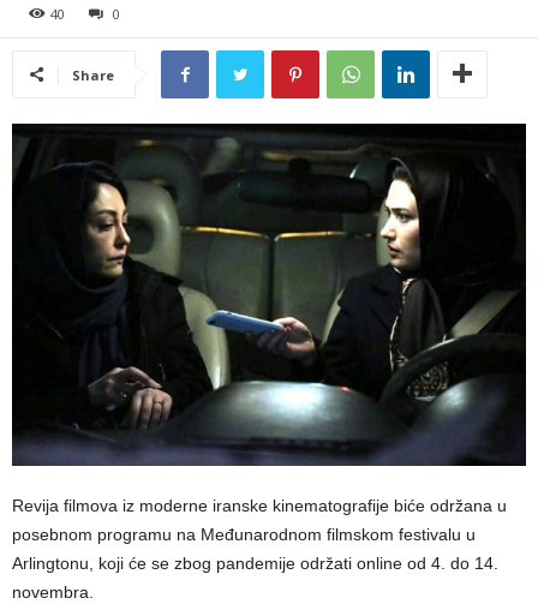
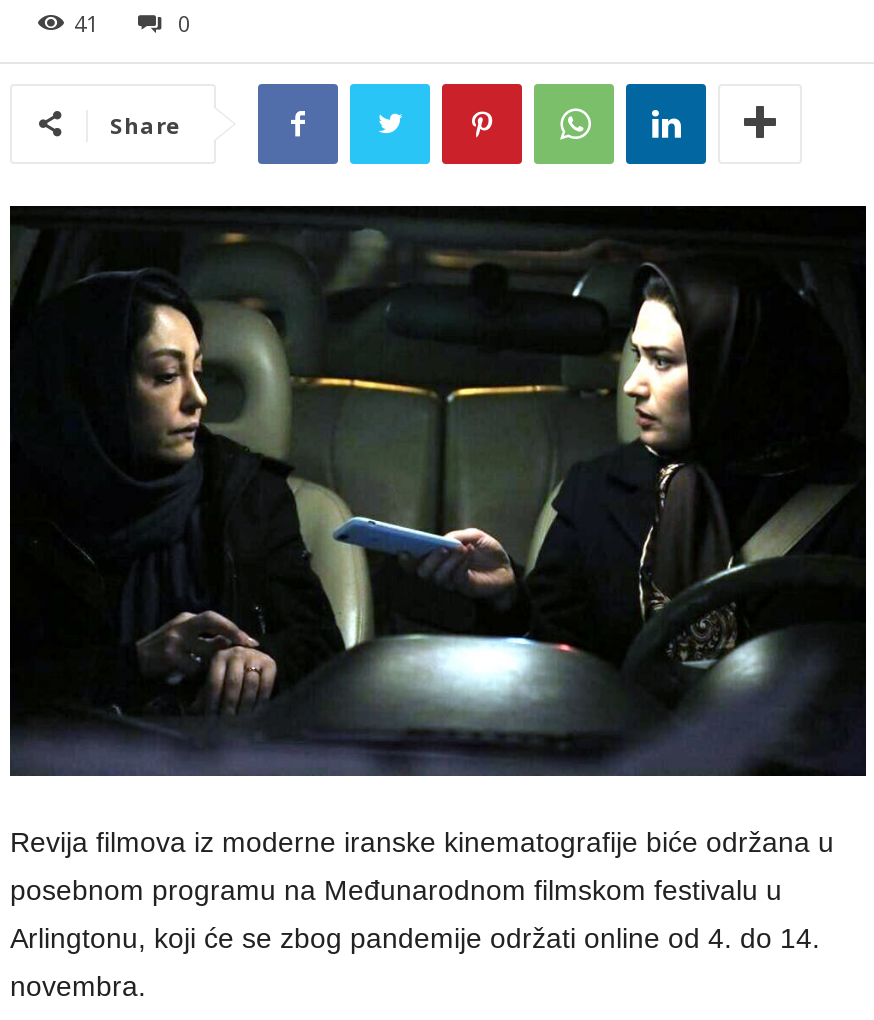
[50,5,65,23] 40 -> [74,8,98,38] 41

